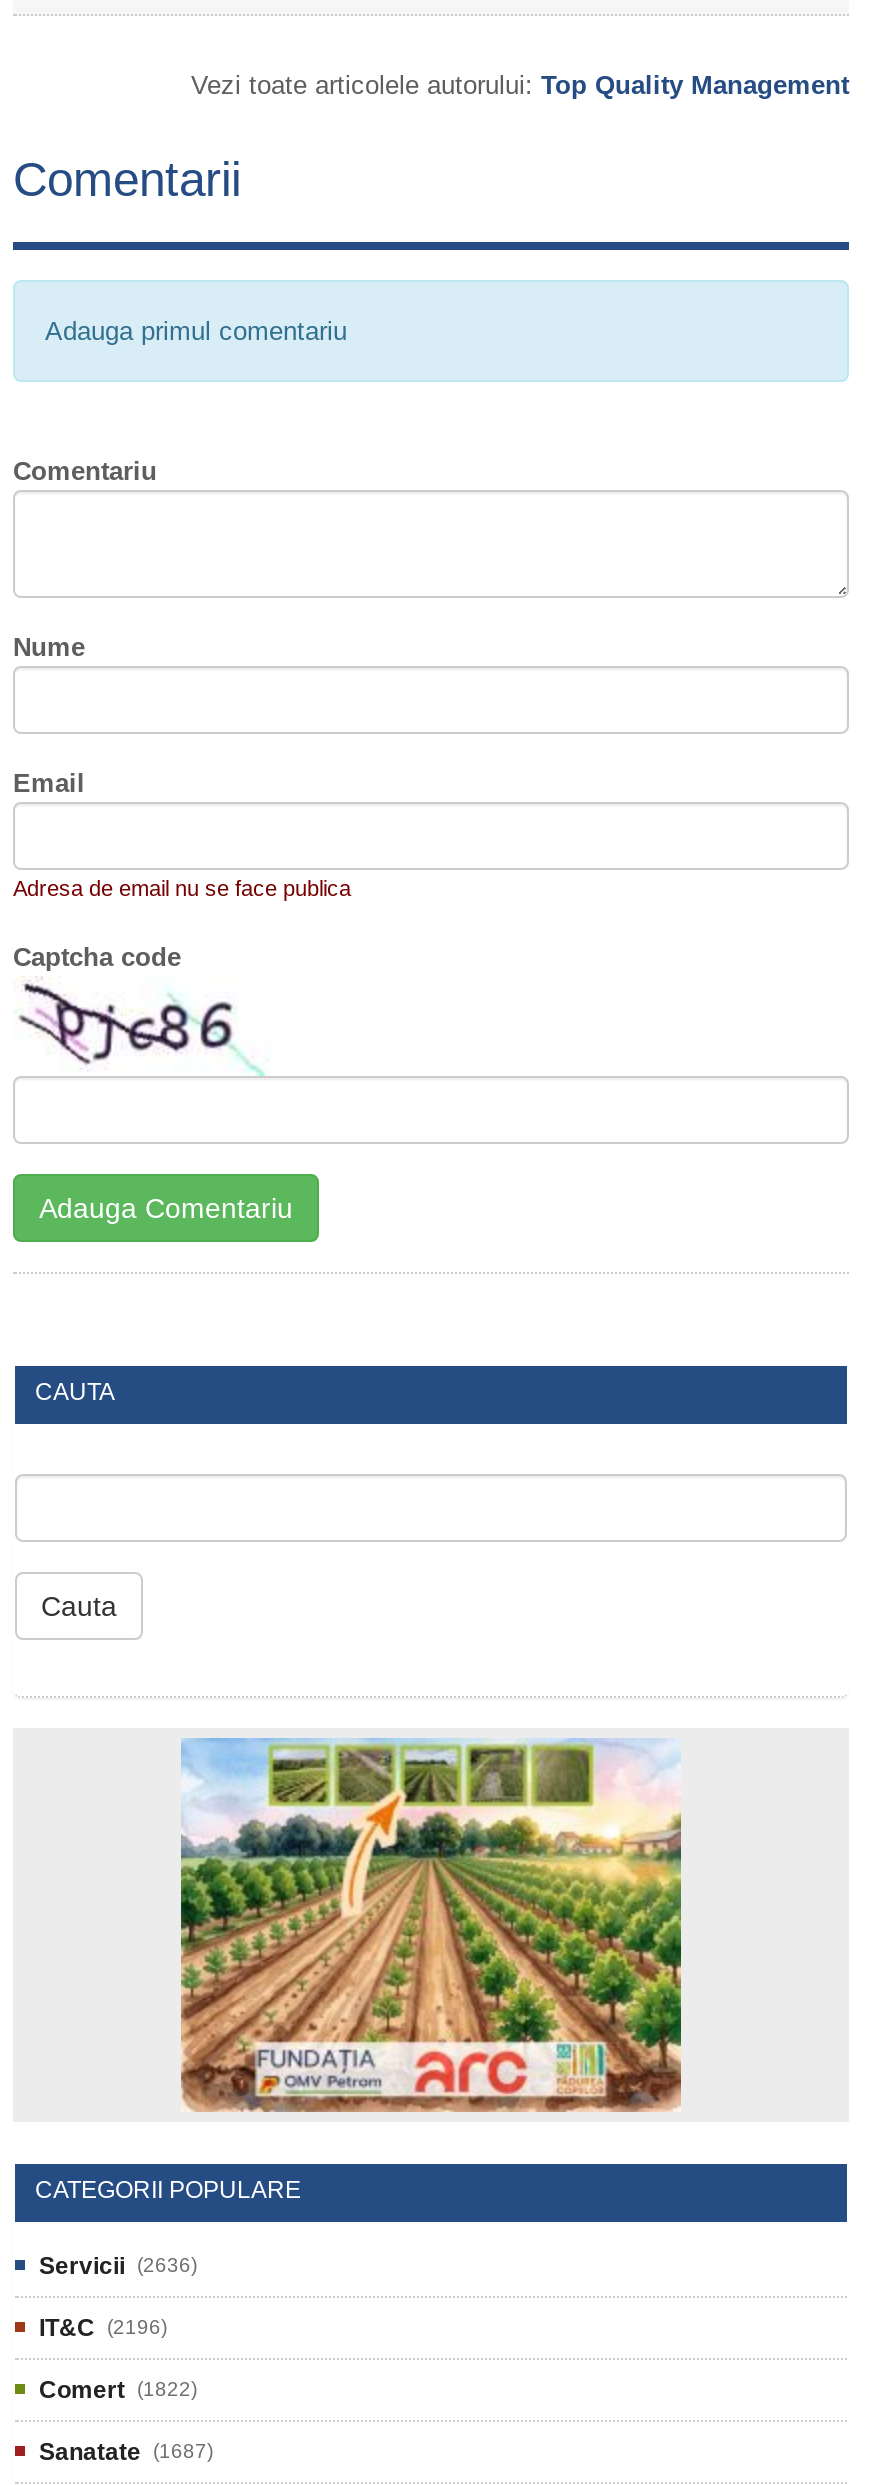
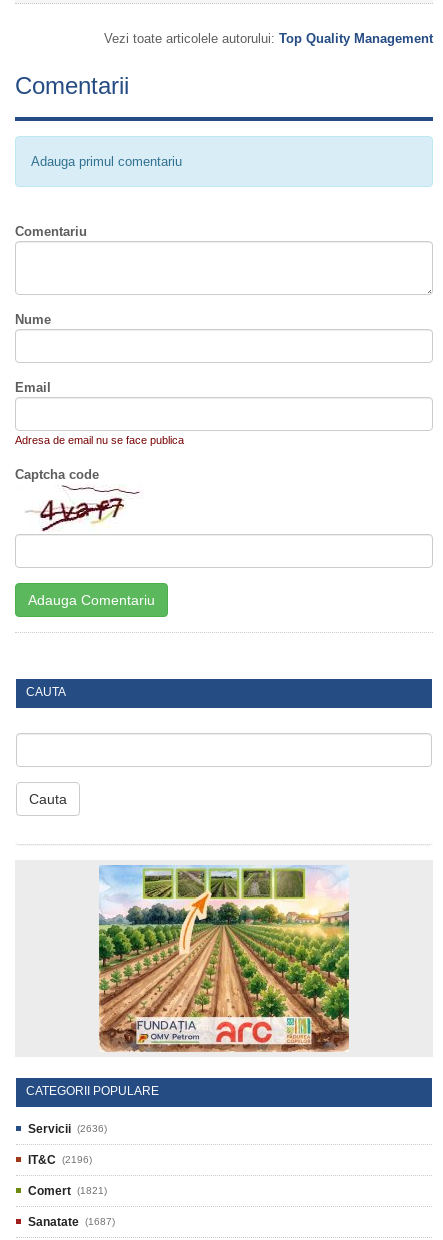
[19,980,265,1076] [image] -> [19,485,140,534] [image]
[39,2376,197,2404] Comert (1822) -> [28,1184,107,1198] Comert (1821)

